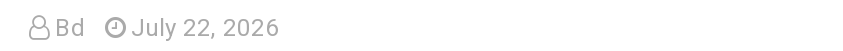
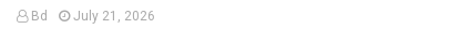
[55,14,279,42] Bd July 22, 2026 -> [31,9,155,24] Bd July 21, 2026

